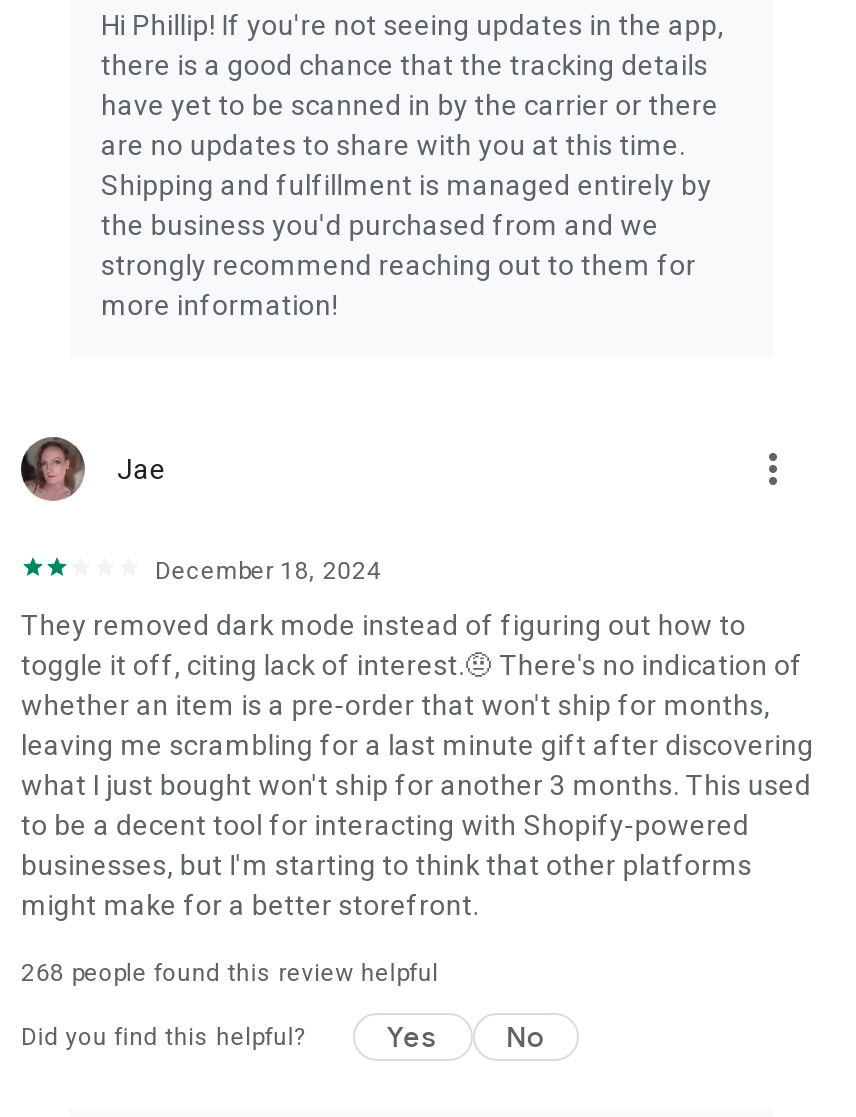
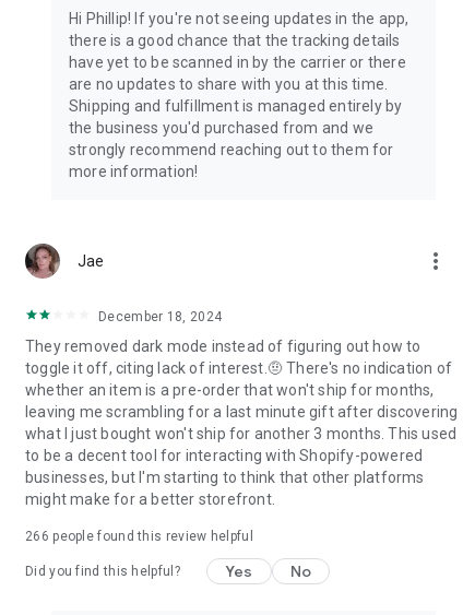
[21,959,439,987] 268 people found this review helpful -> [25,529,253,544] 266 people found this review helpful

